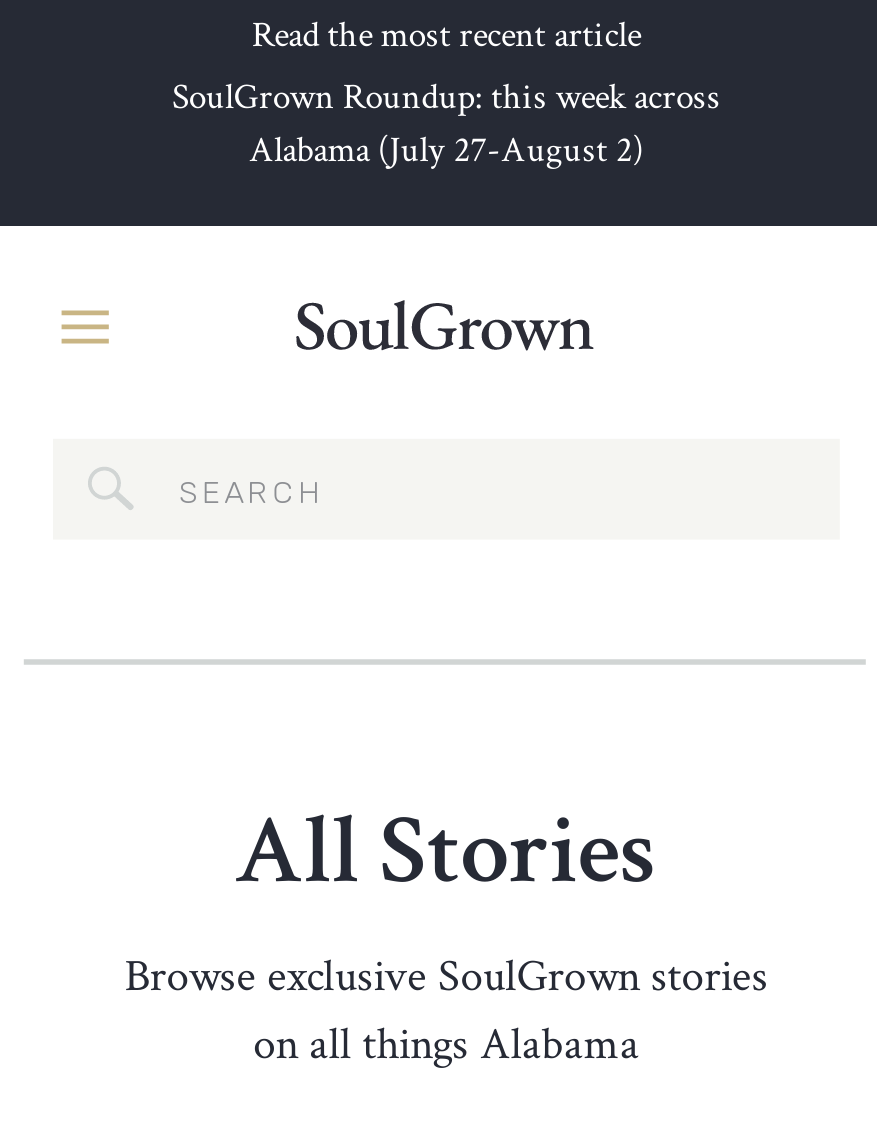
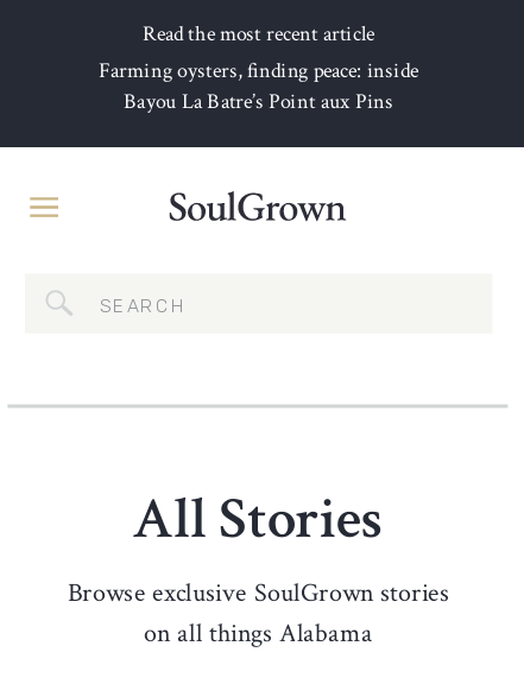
[172,74,721,175] SoulGrown Roundup: this week across | Alabama (July 27-August 2) -> [99,57,418,117] Farming oysters, finding peace: inside | Bayou La Batre’s Point aux Pins

